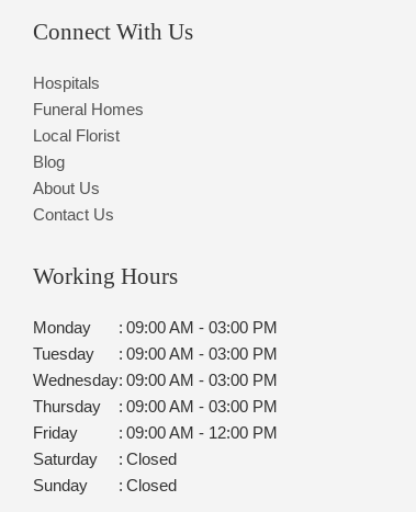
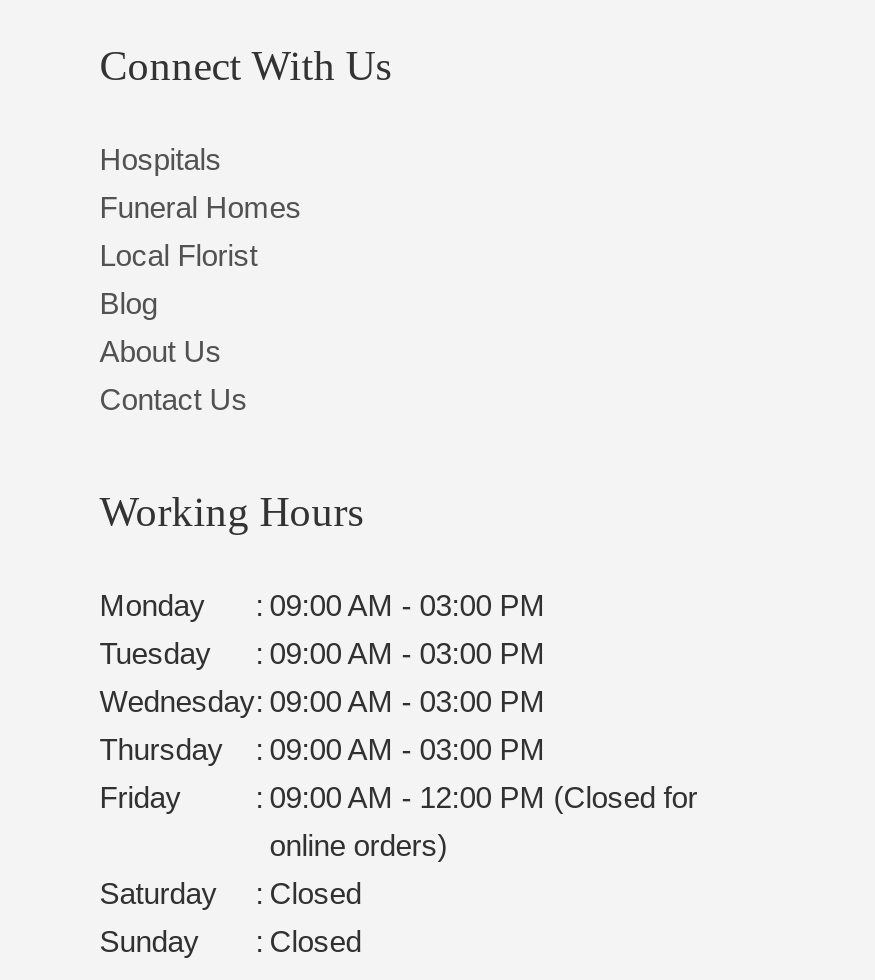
[118,423,277,441] : 09:00 AM - 12:00 PM -> [256,779,698,861] : 09:00 AM - 12:00 PM (Closed for | online orders)

